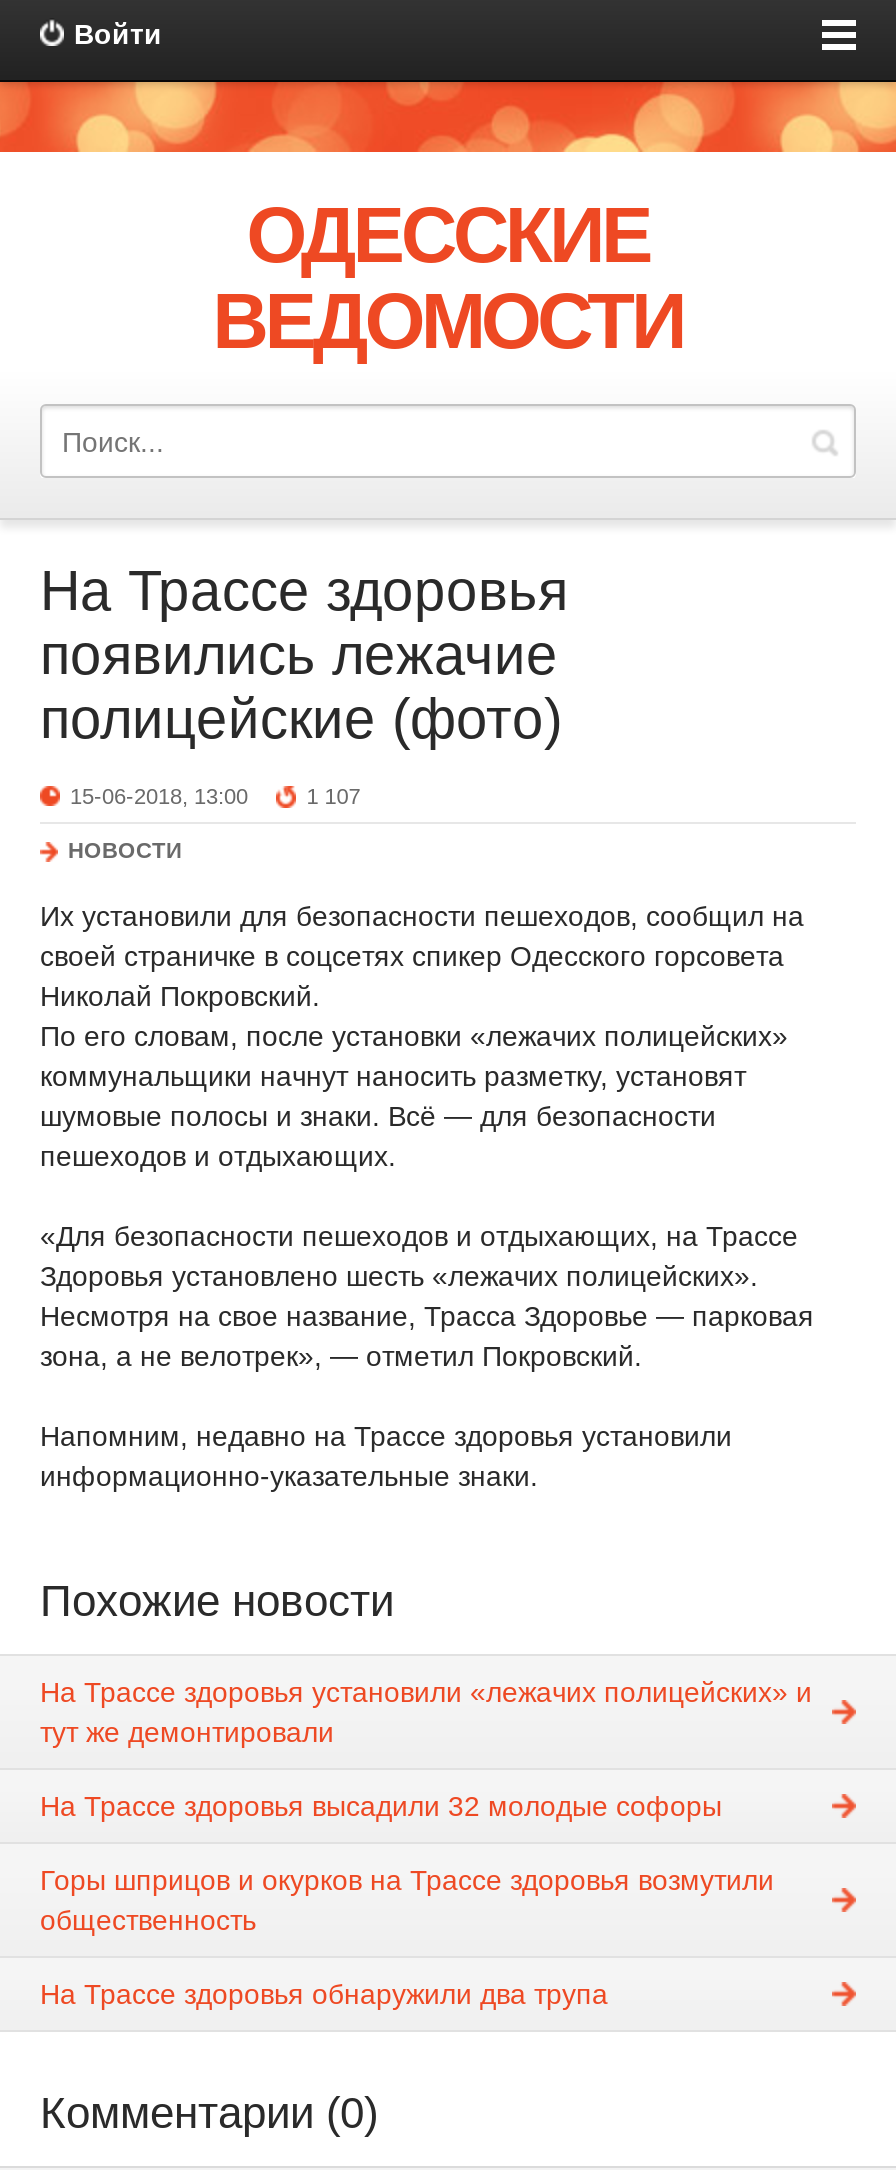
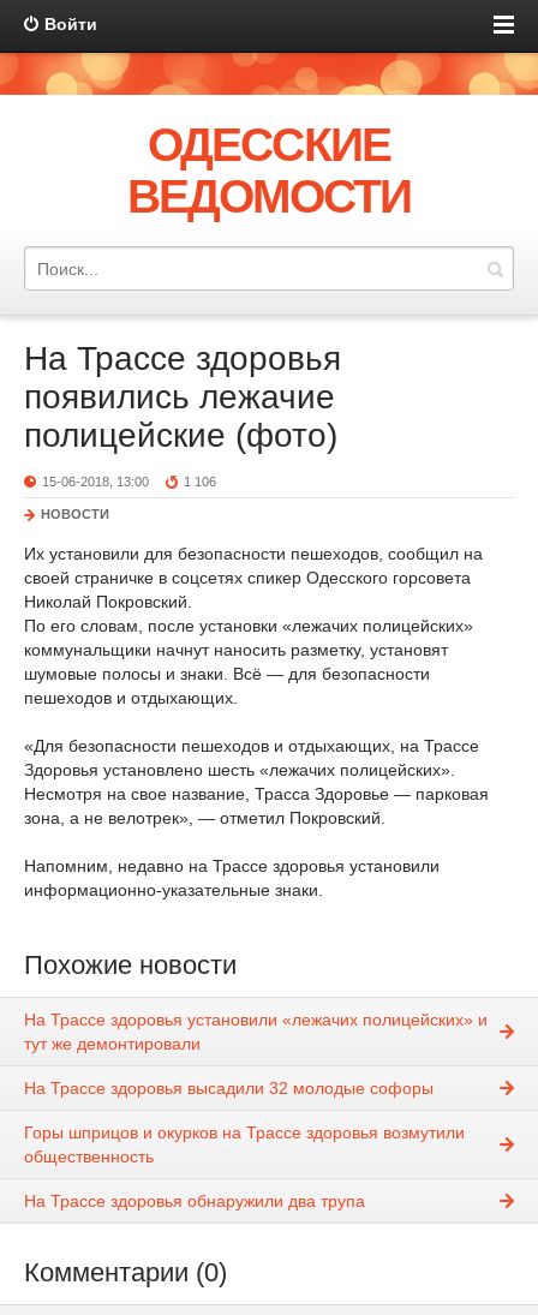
[306,784,360,808] 1 107 -> [184,474,216,489] 1 106

